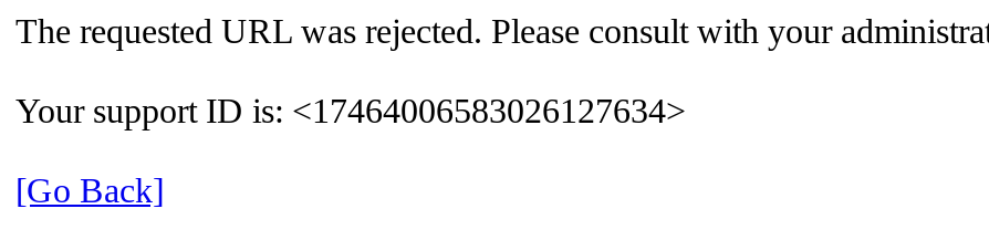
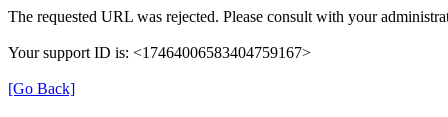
[15,92,686,129] Your support ID is: <17464006583026127634> -> [8,44,311,61] Your support ID is: <17464006583404759167>

